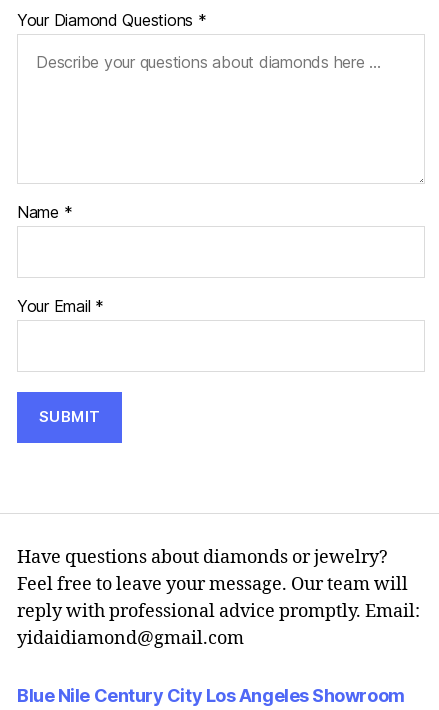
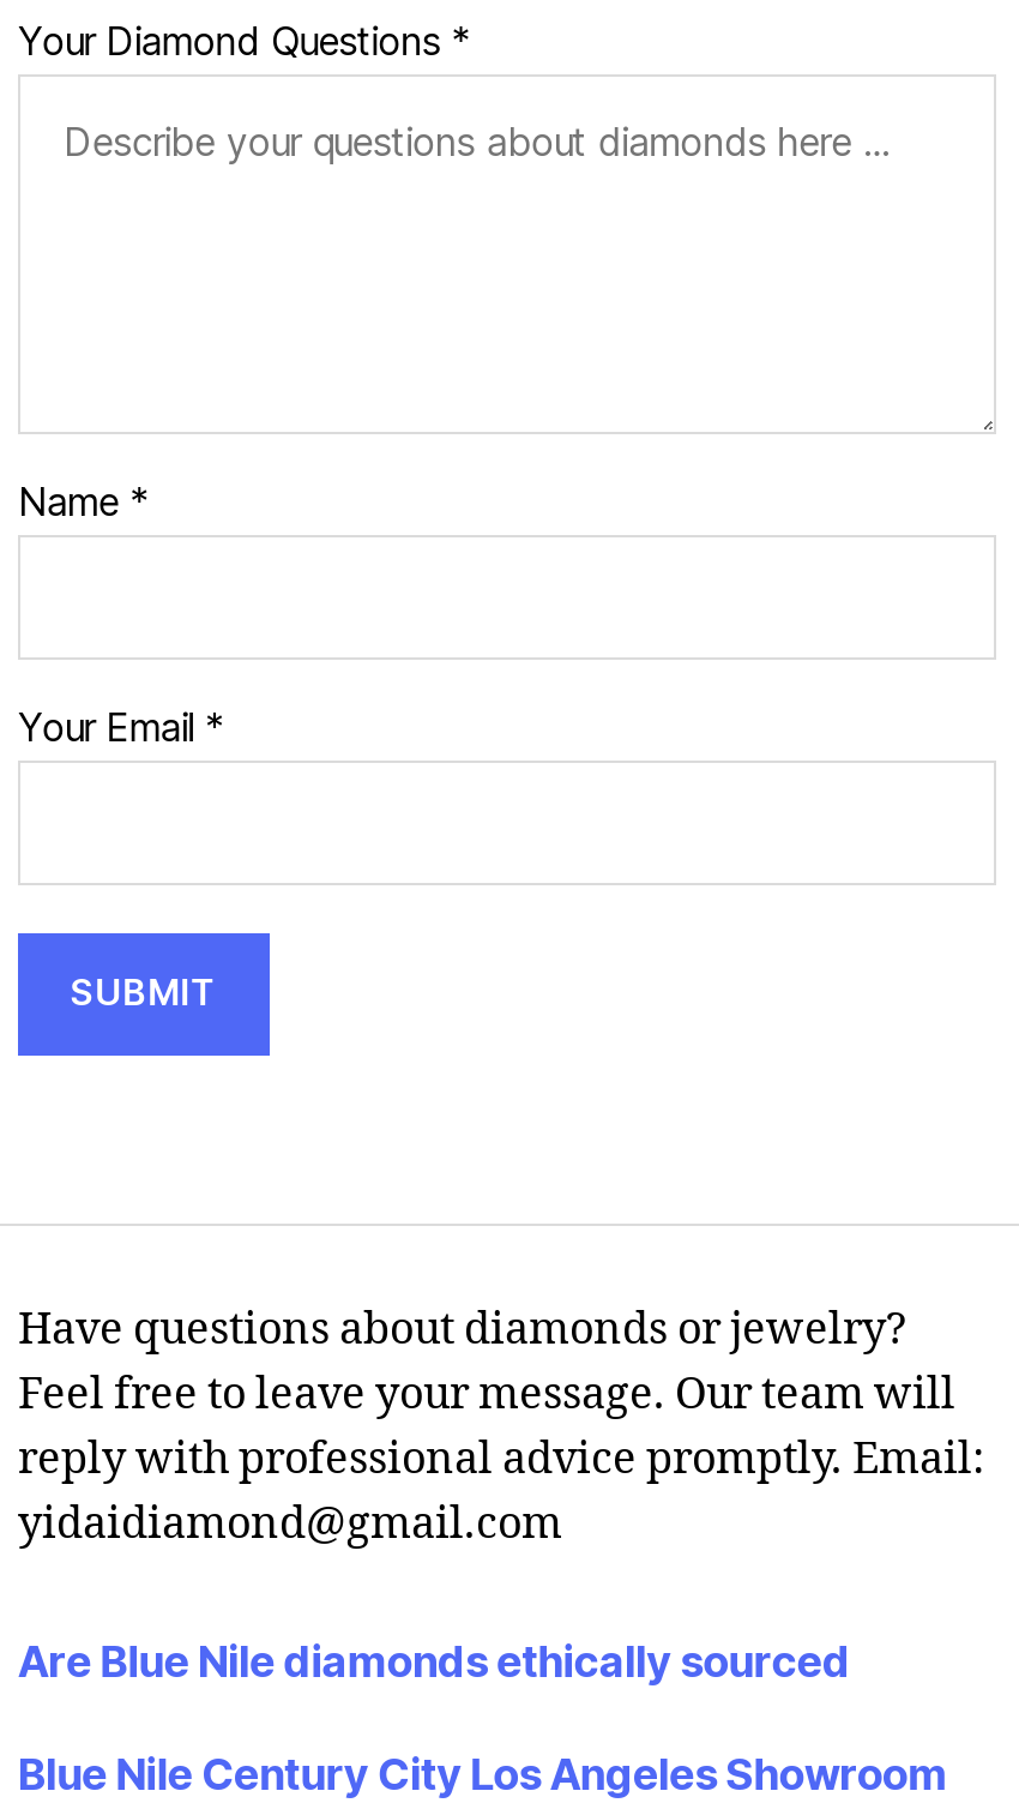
none -> [18,1635,850,1685] Are Blue Nile diamonds ethically sourced

